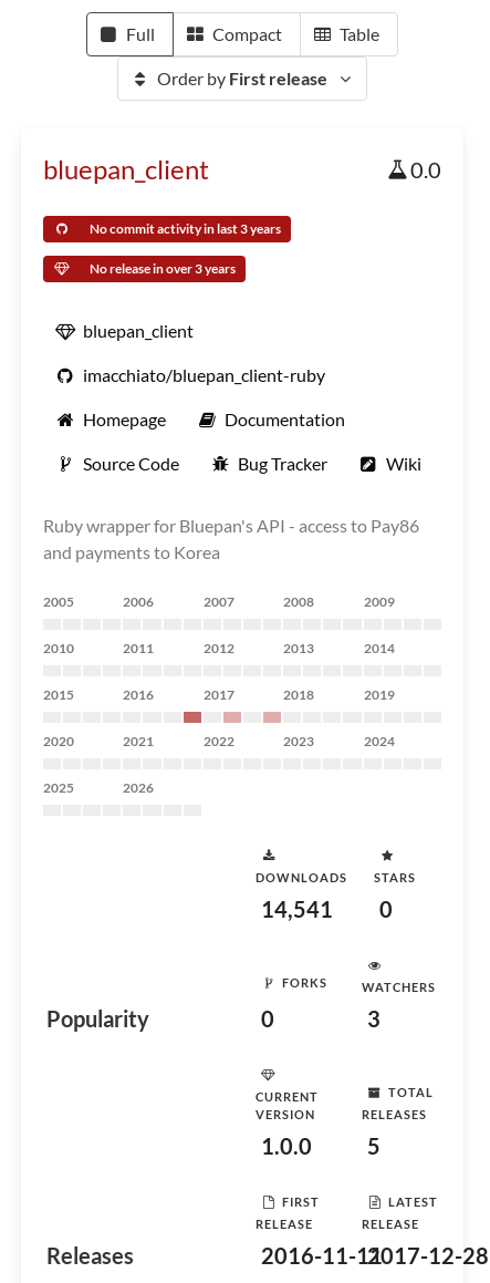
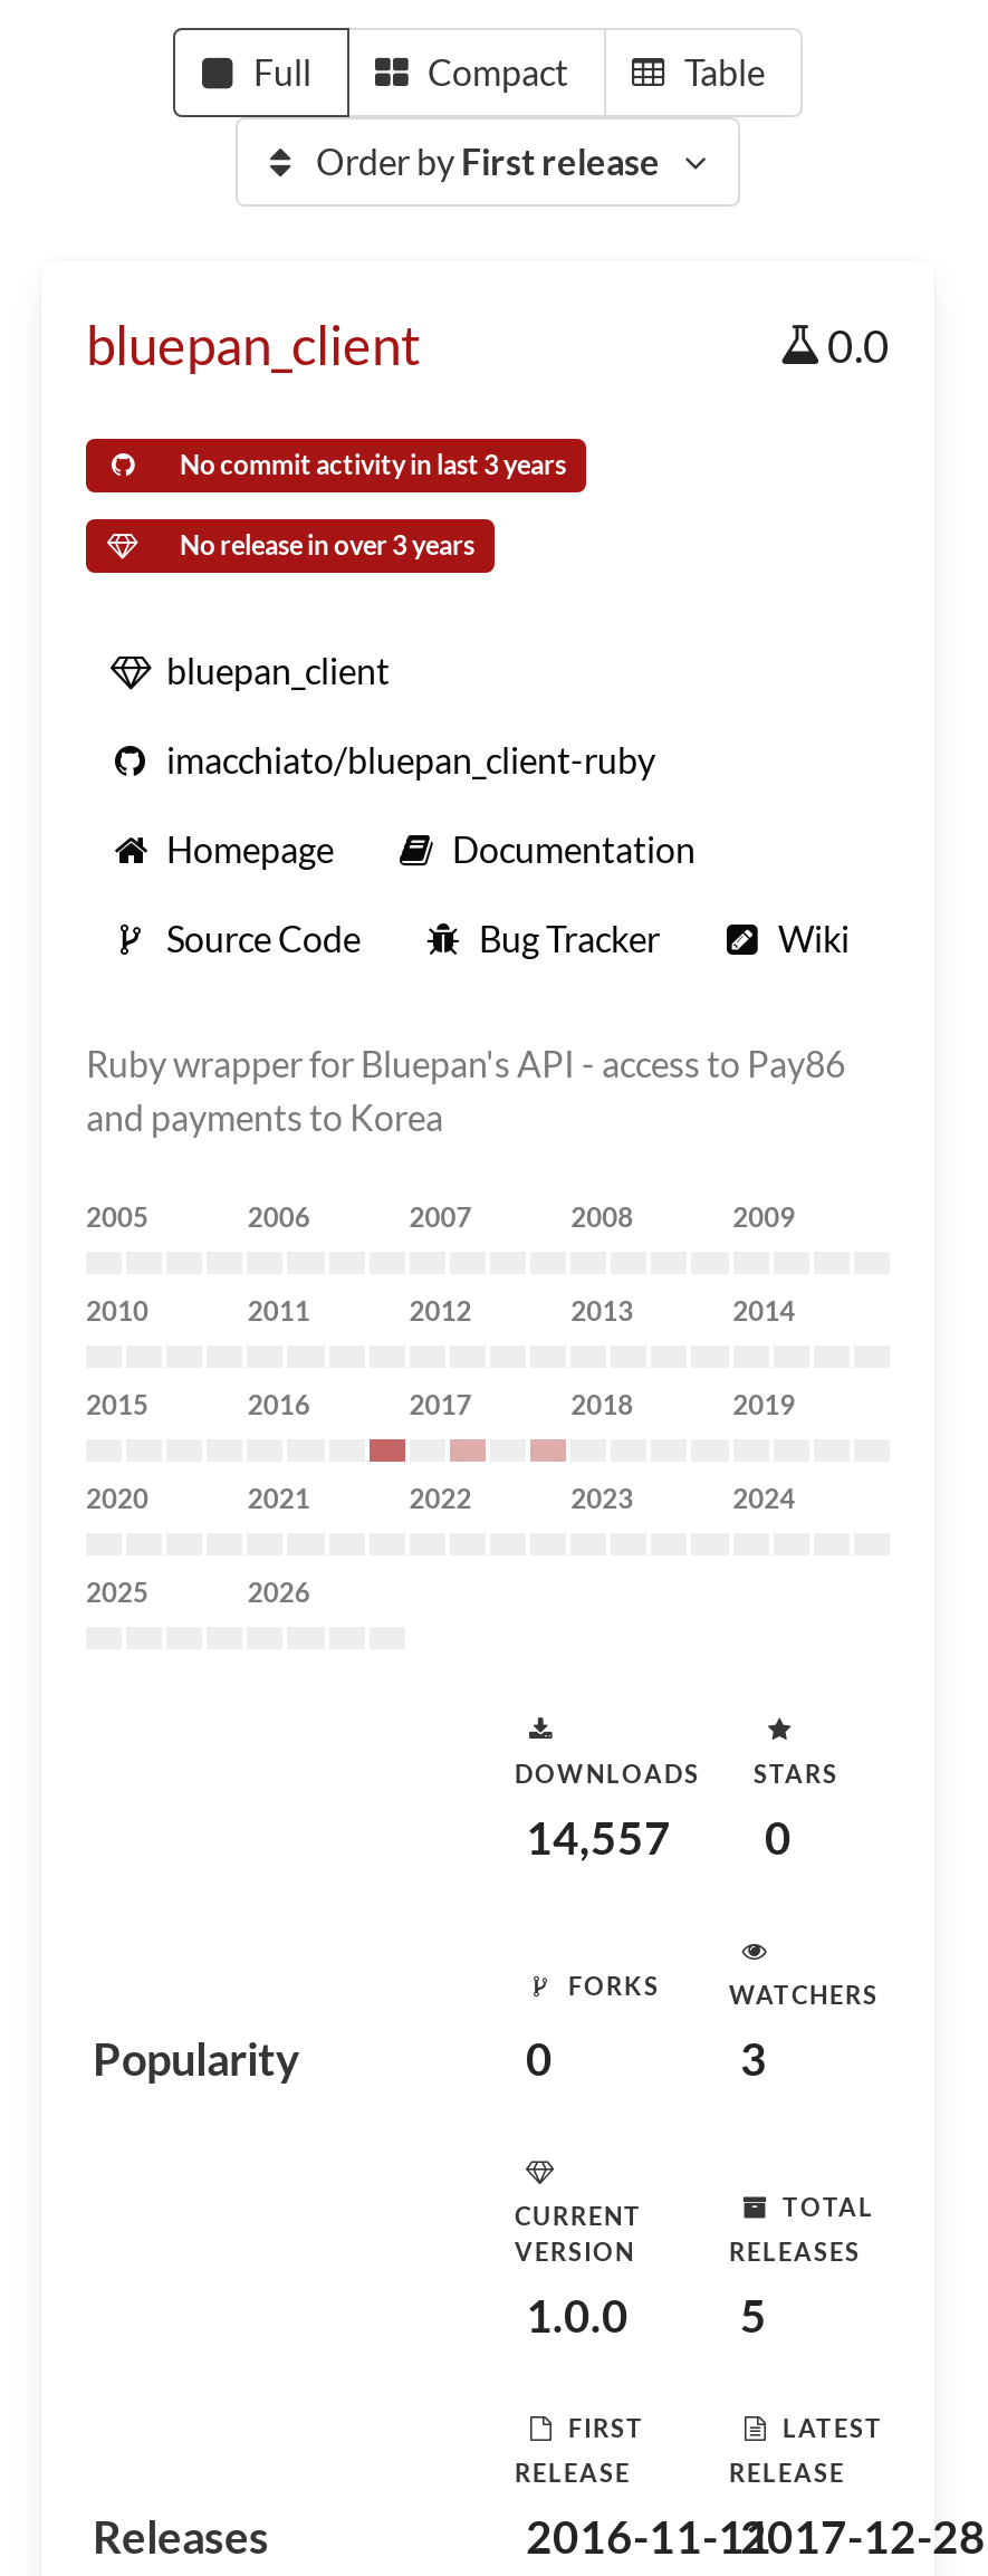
[261,896,393,922] 14,541 0 -> [526,1810,792,1864] 14,557 0

